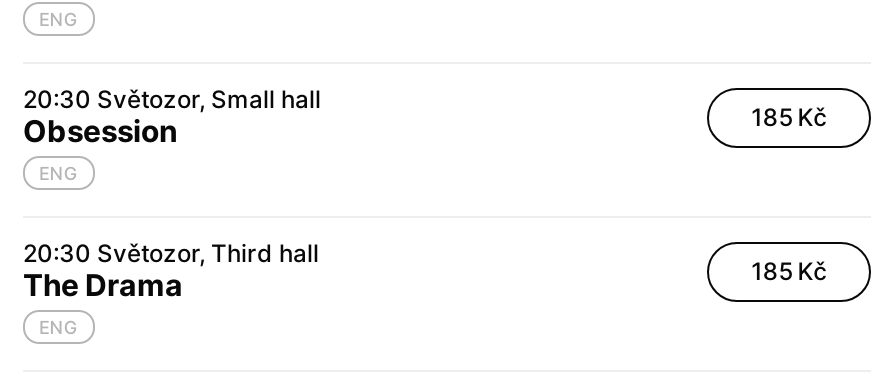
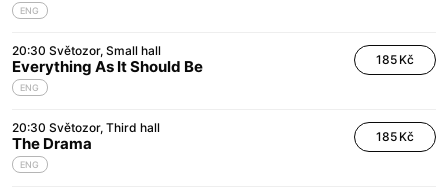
[23,112,177,150] Obsession -> [12,57,203,76] Everything As It Should Be

